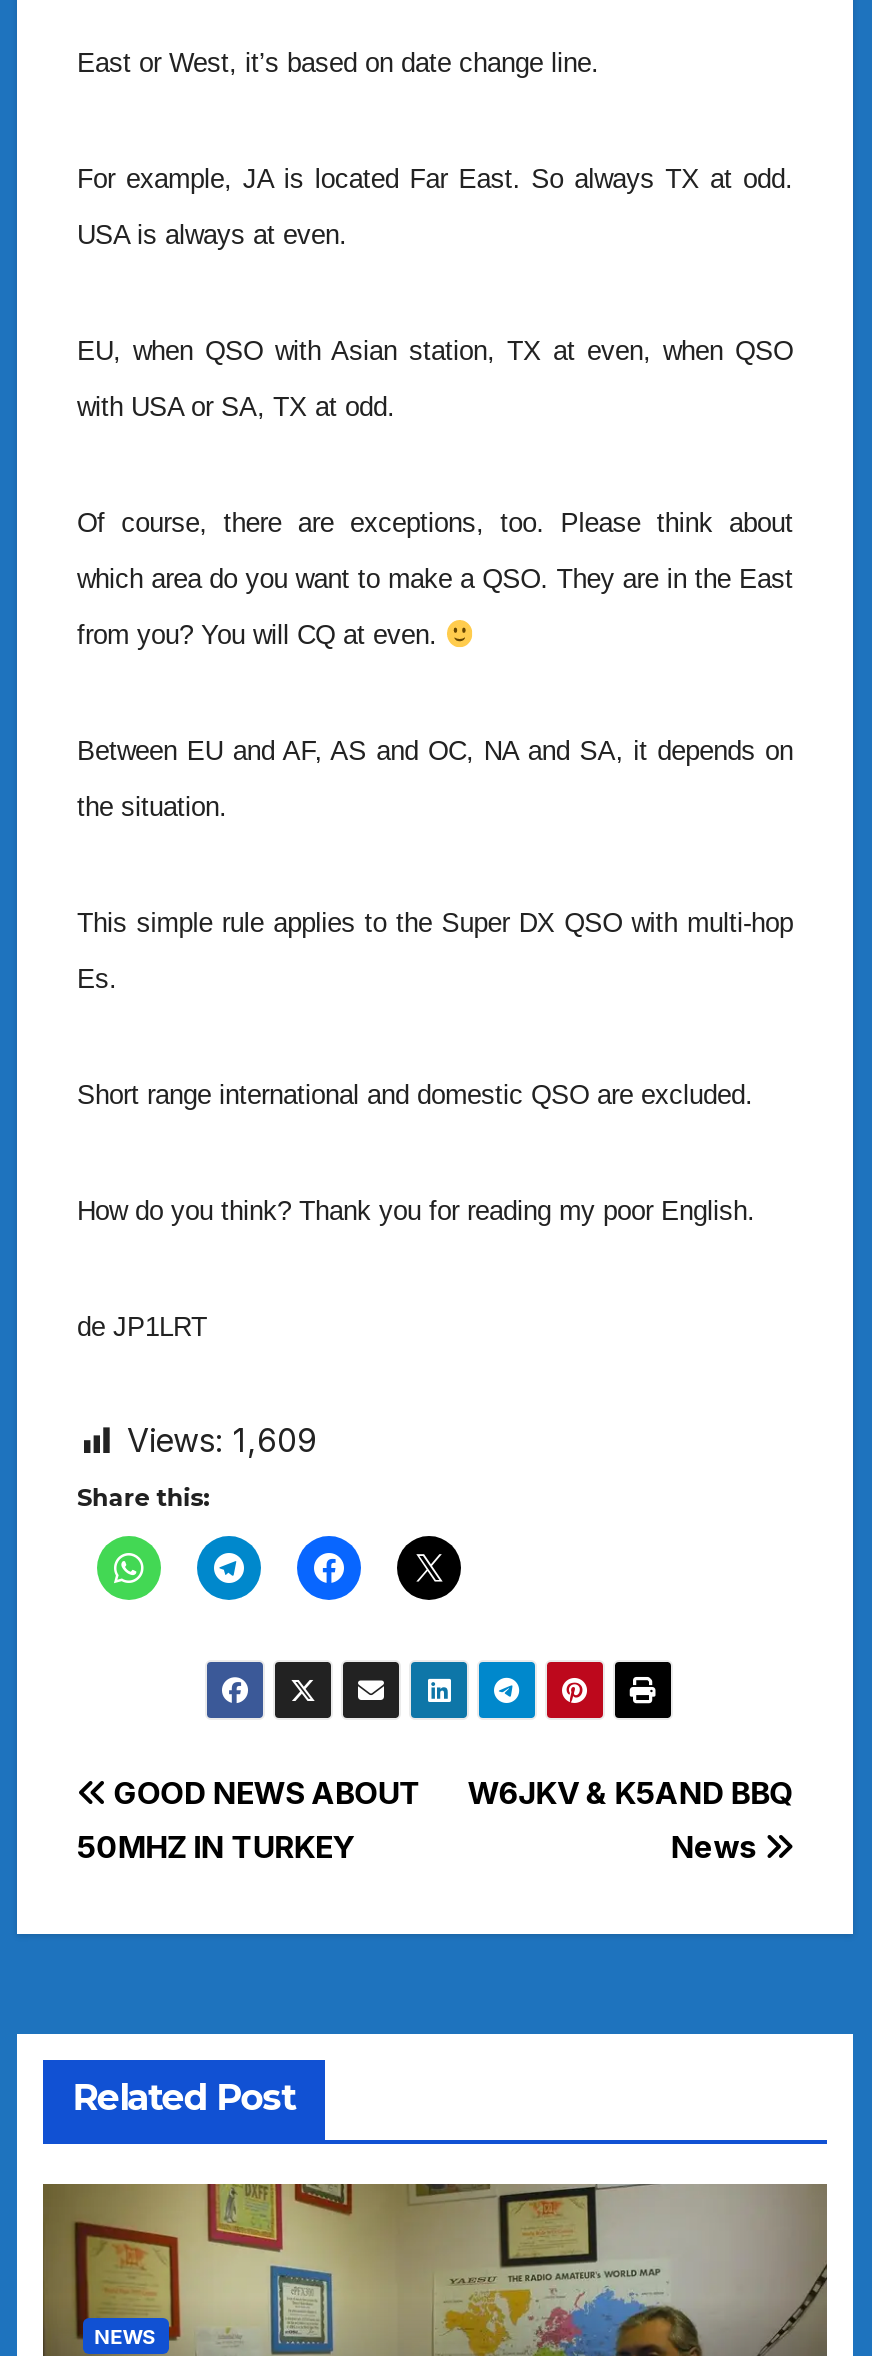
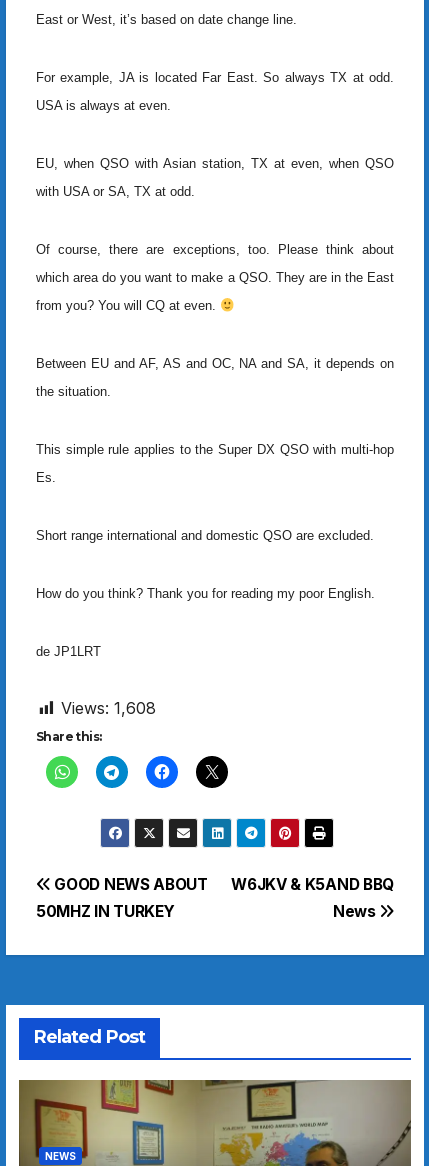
[127,1421,317,1461] Views: 1,609 -> [61,698,156,718] Views: 1,608

